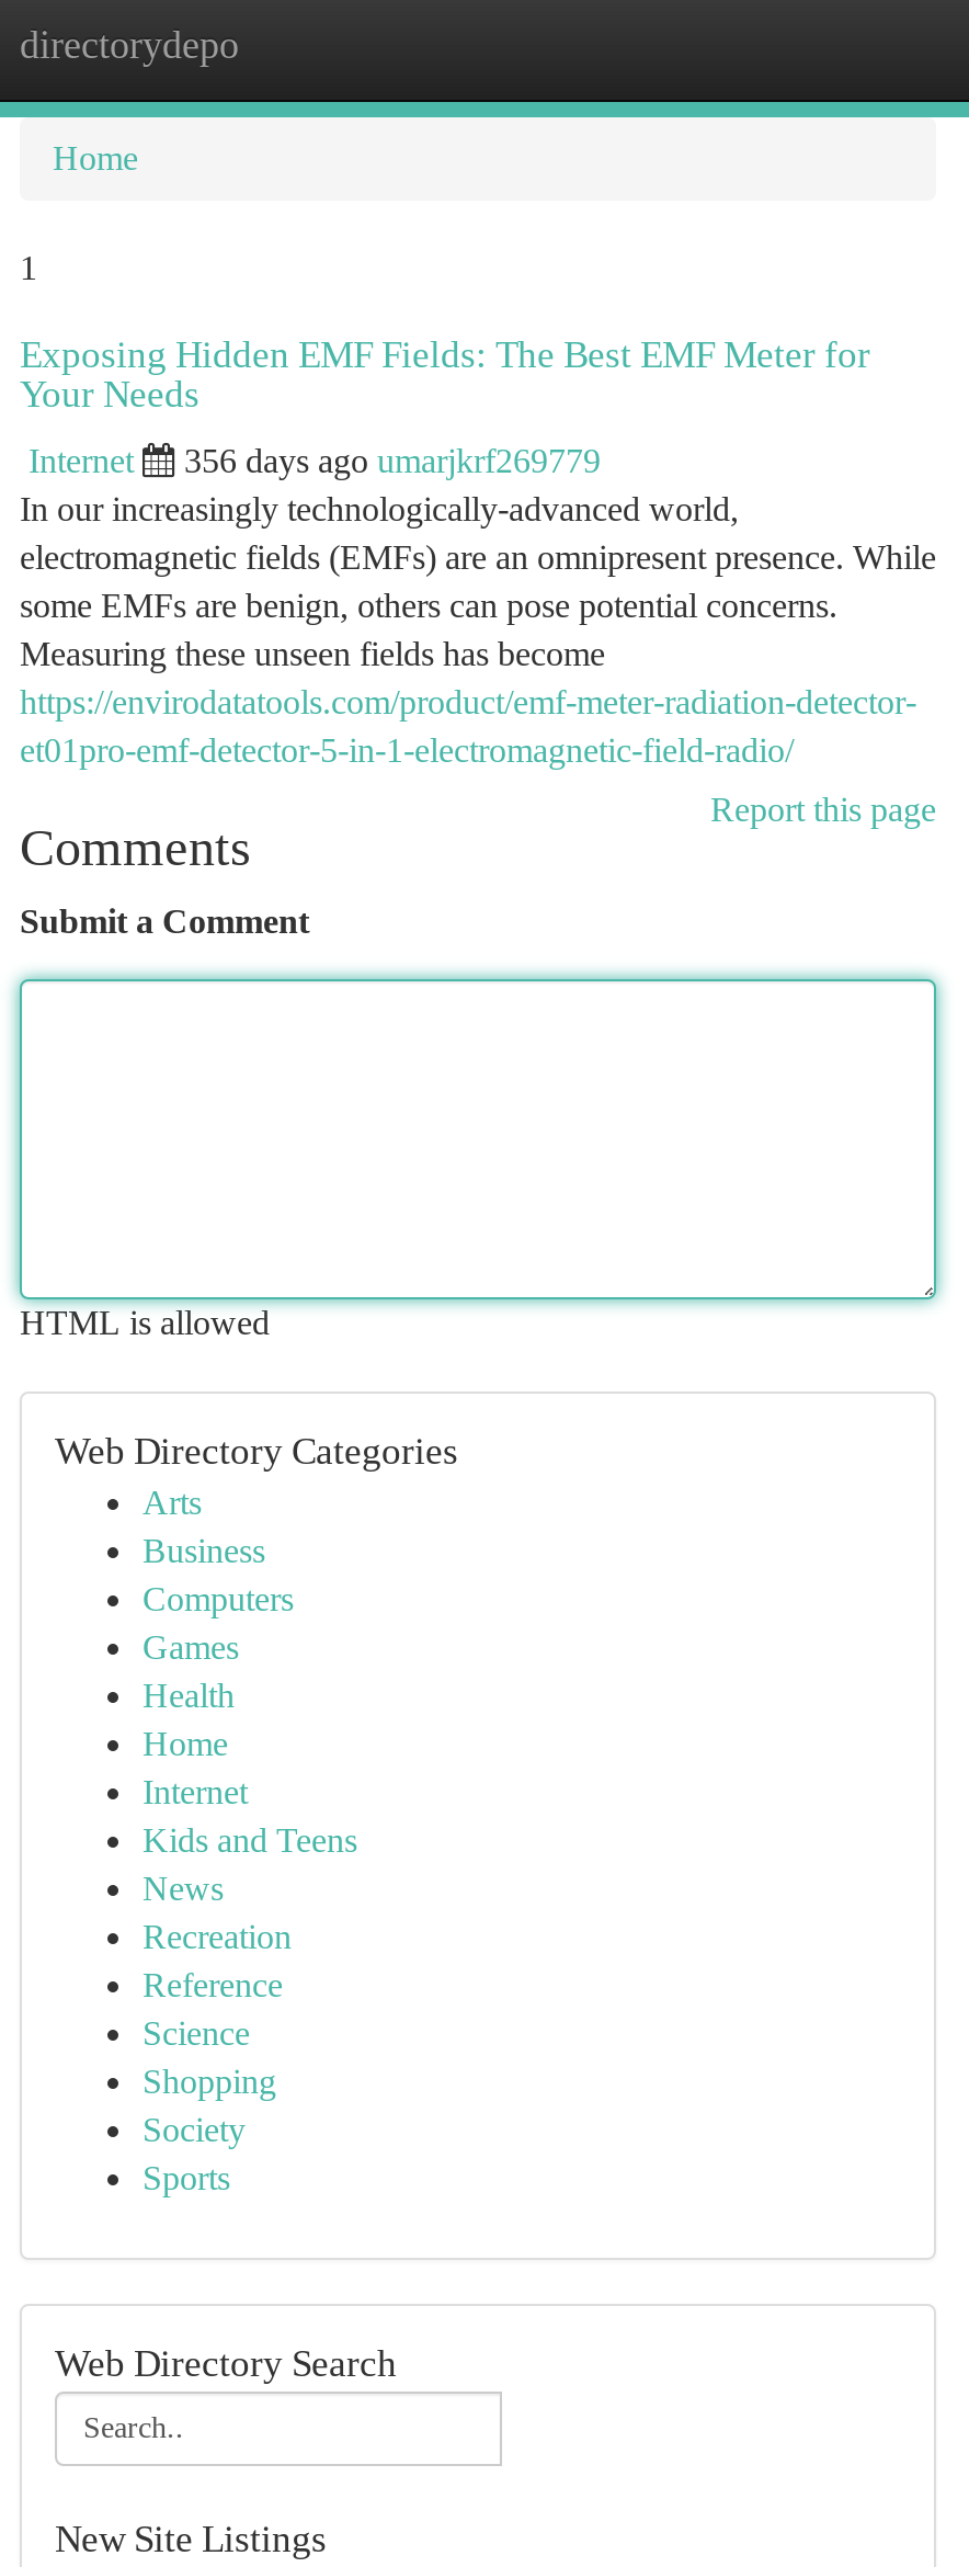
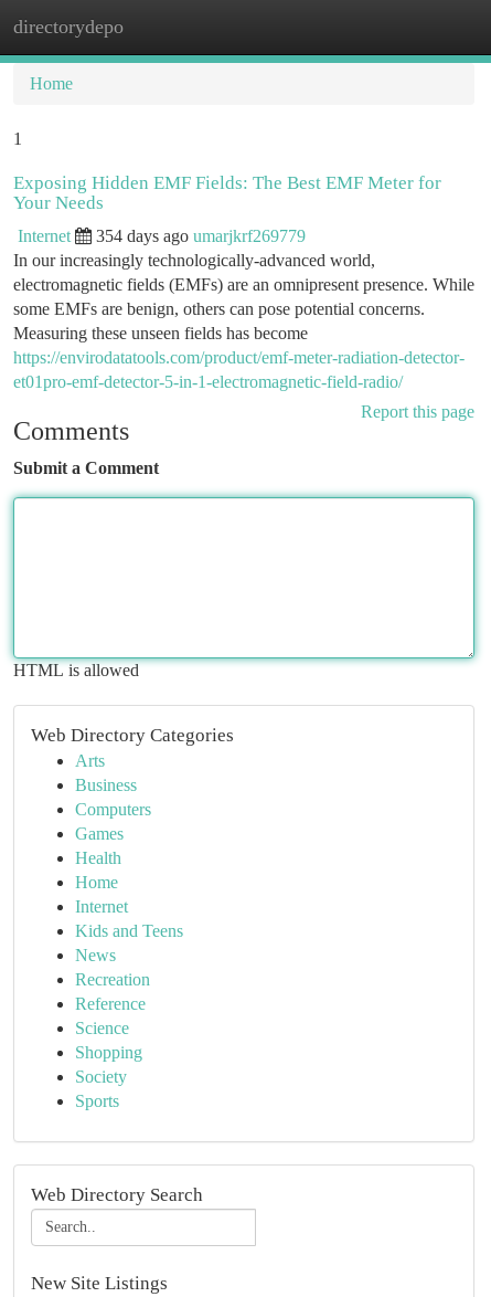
[184,442,601,479] 356 days ago umarjkrf269779 -> [96,226,306,245] 354 days ago umarjkrf269779

